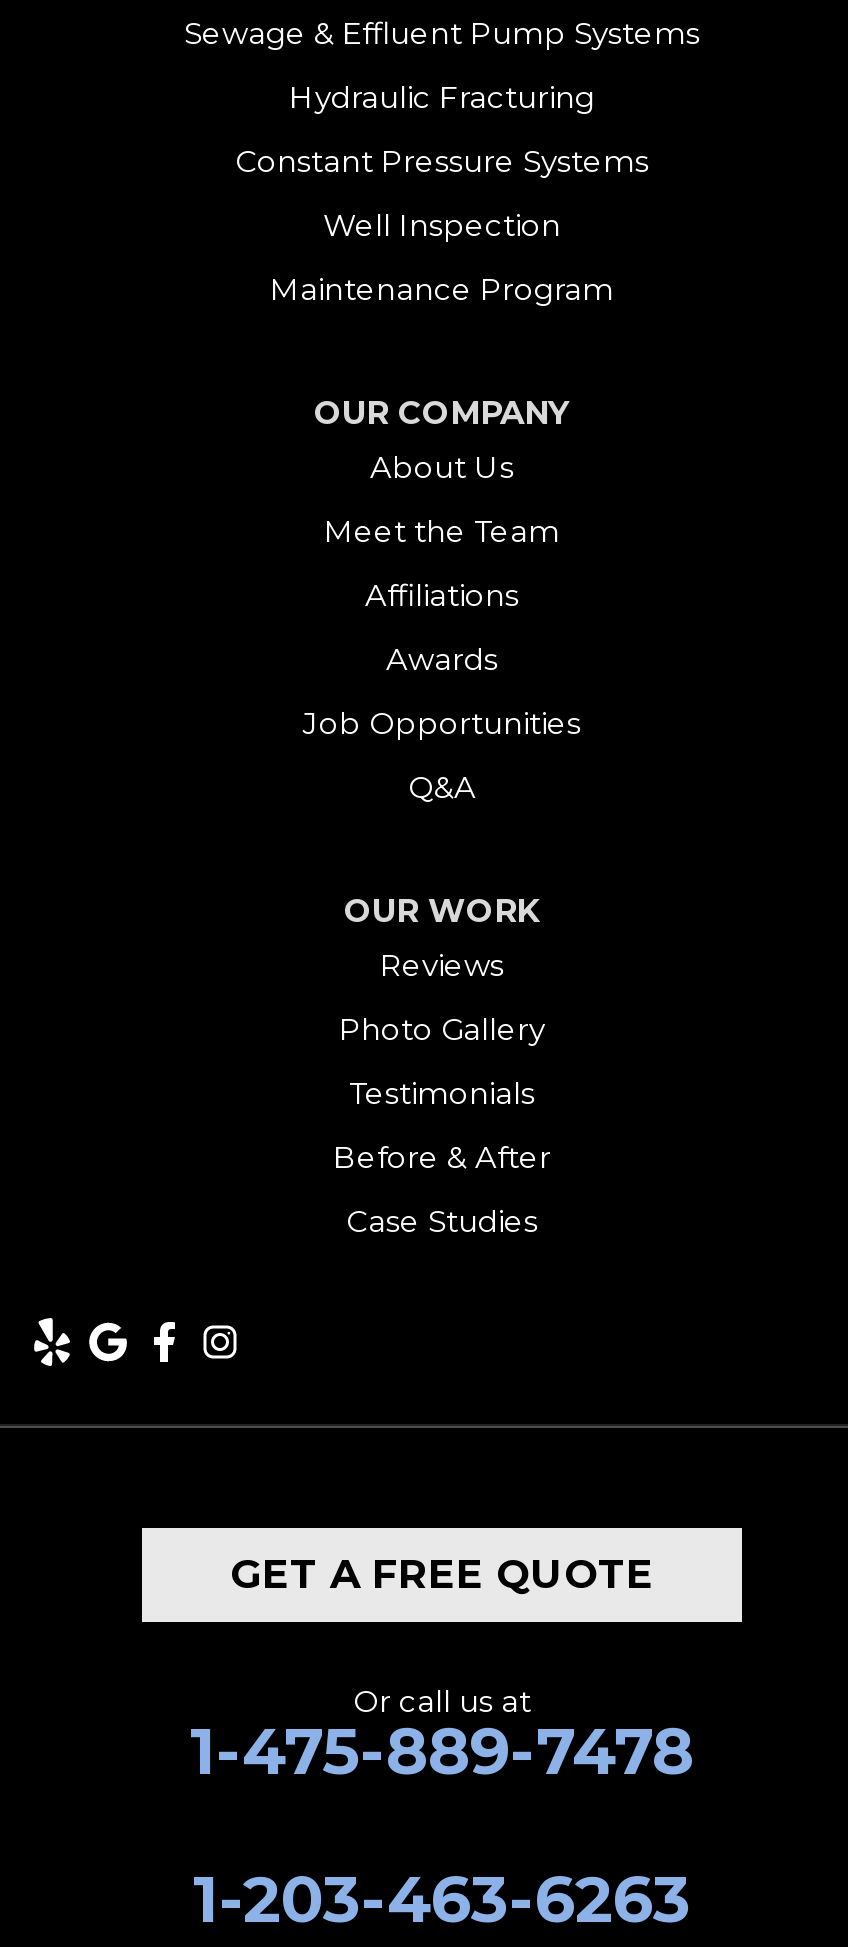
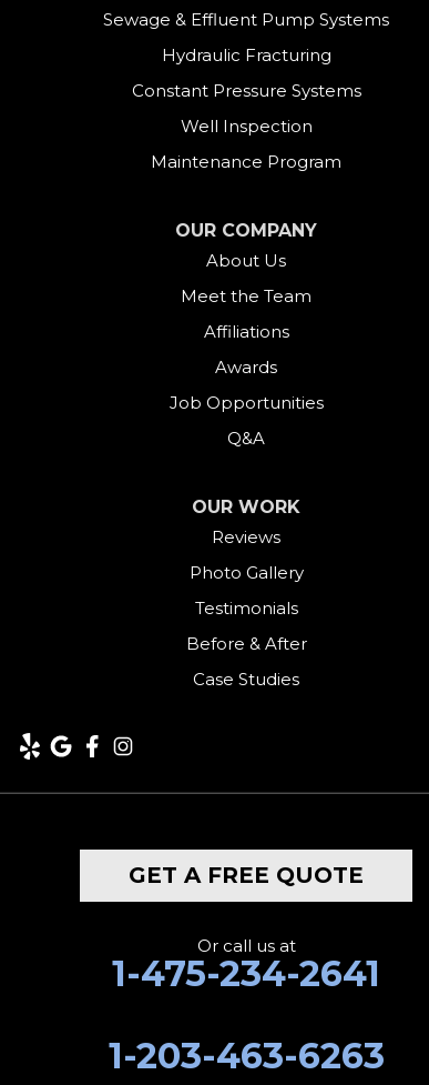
[190,1712,694,1790] 1-475-889-7478 -> [112,952,380,995] 1-475-234-2641

